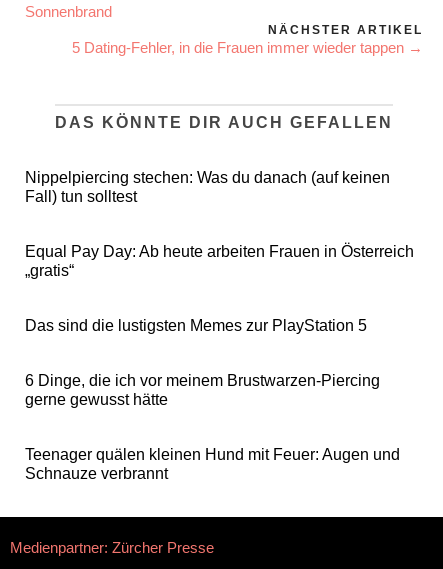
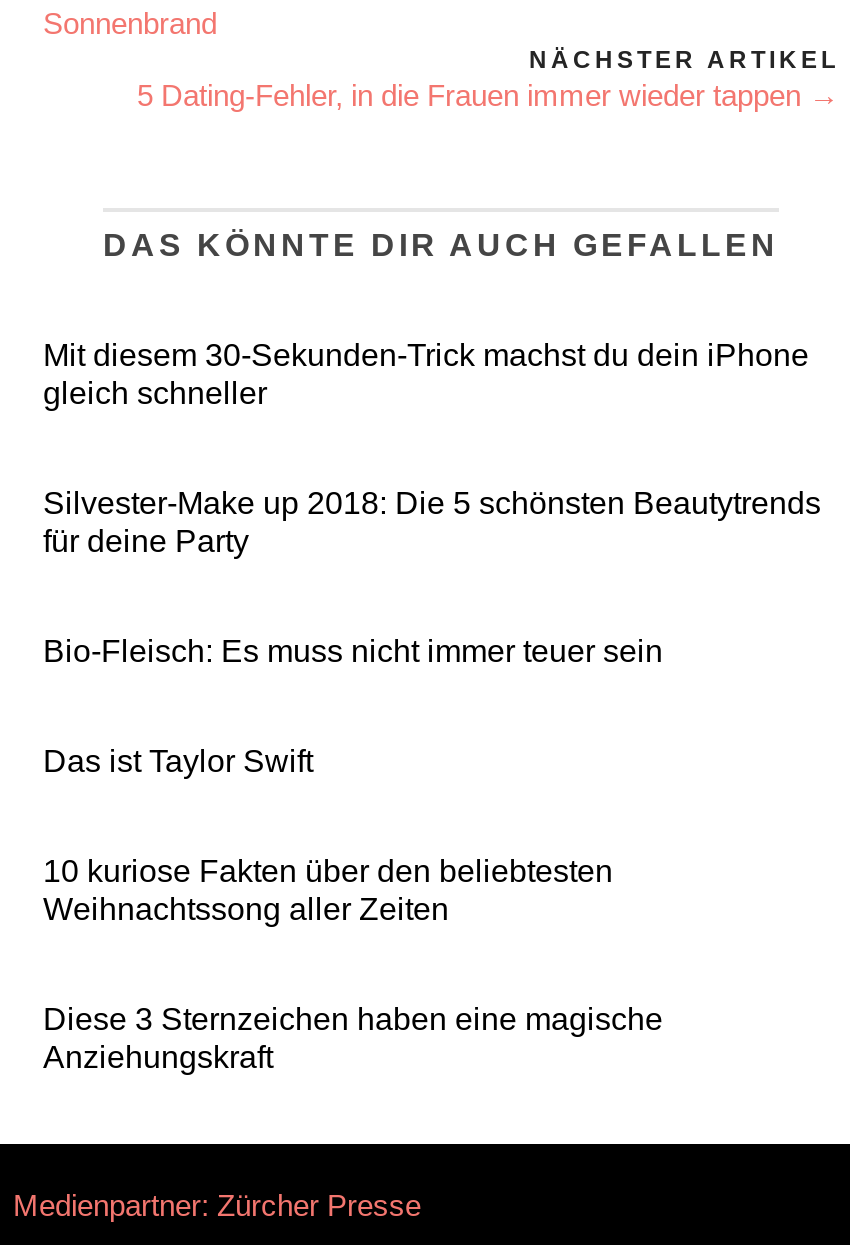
[25,169,414,482] Nippelpiercing stechen: Was du danach (auf keinen | Fall) tun solltest | Equal Pay Day: Ab heute arbeiten Frauen in Österreich | „gratis“ | Das sind die lustigsten Memes zur PlayStation 5 | 6 Dinge, die ich vor meinem Brustwarzen-Piercing | gerne gewusst hätte | Teenager quälen kleinen Hund mit Feuer: Augen und | Schnauze verbrannt -> [43,339,821,1075] Mit diesem 30-Sekunden-Trick machst du dein iPhone | gleich schneller | Silvester-Make up 2018: Die 5 schönsten Beautytrends | für deine Party | Bio-Fleisch: Es muss nicht immer teuer sein | Das ist Taylor Swift | 10 kuriose Fakten über den beliebtesten | Weihnachtssong aller Zeiten | Diese 3 Sternzeichen haben eine magische | Anziehungskraft

